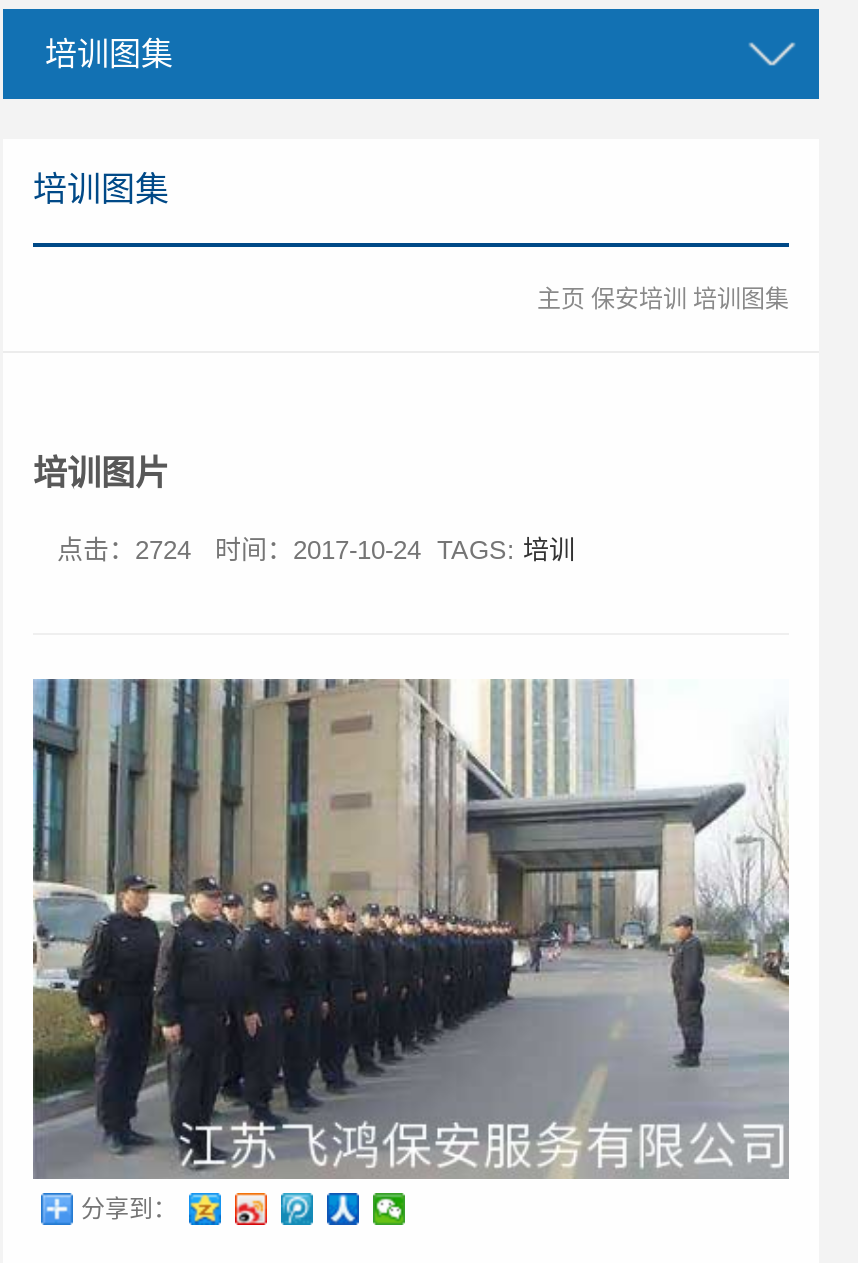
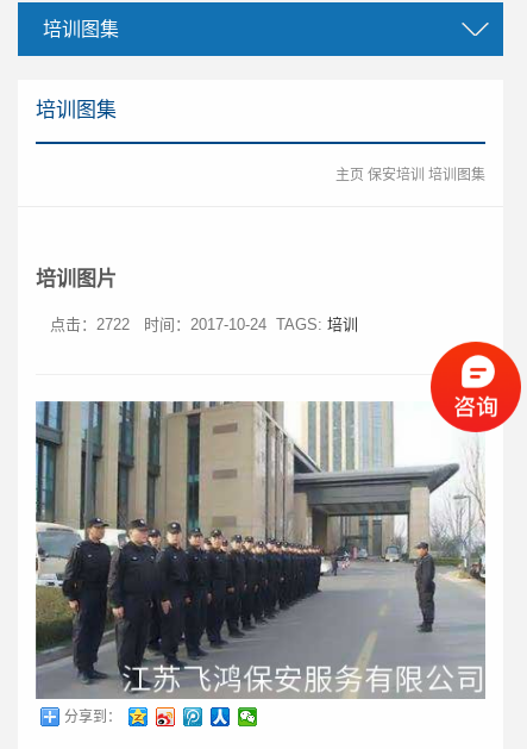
[57,535,575,565] 点击：2724 时间：2017-10-24 TAGS:培训 -> [50,316,358,333] 点击：2722 时间：2017-10-24 TAGS:培训
none -> [429,341,522,433] [image]

